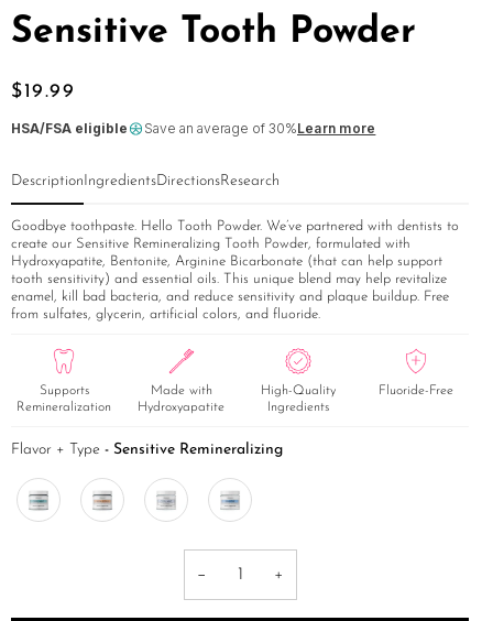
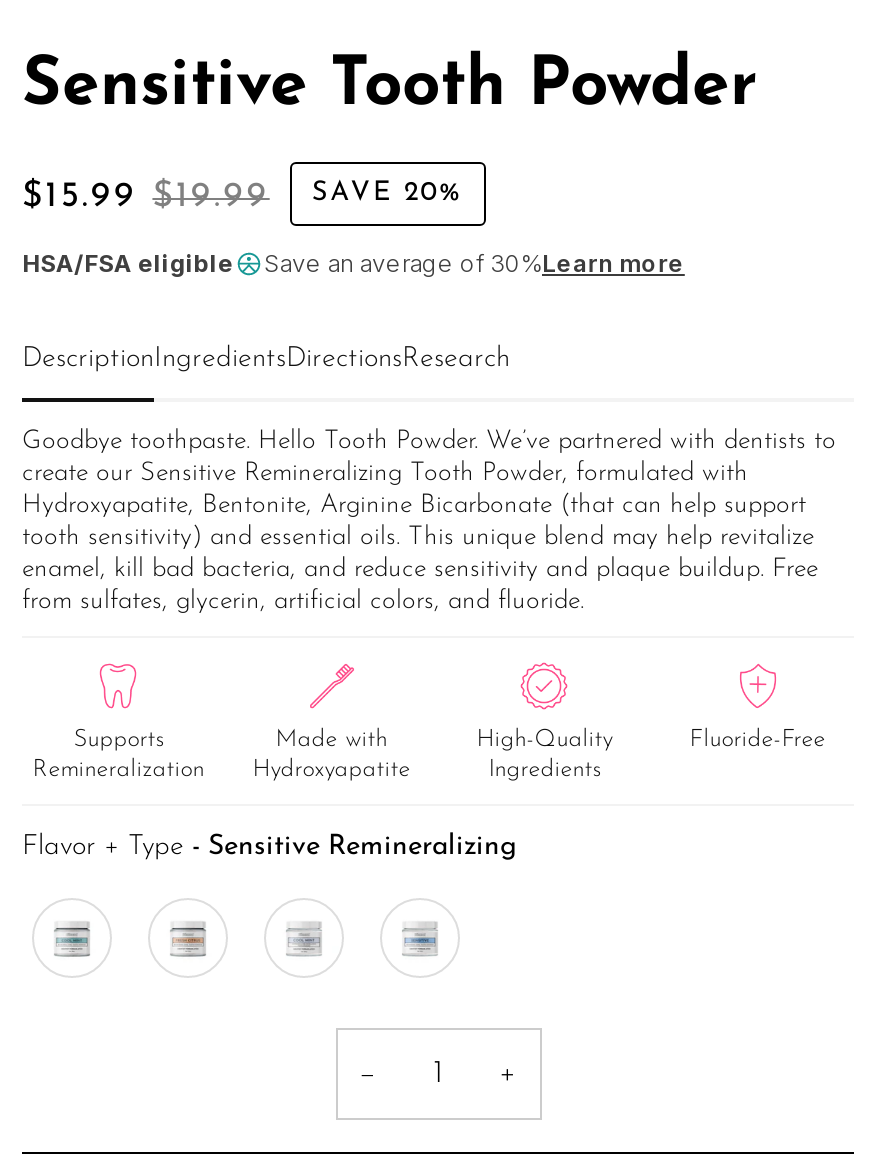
[11,83,75,101] $19.99 -> [22,179,463,213] $15.99 $19.99 | SAVE 20%

